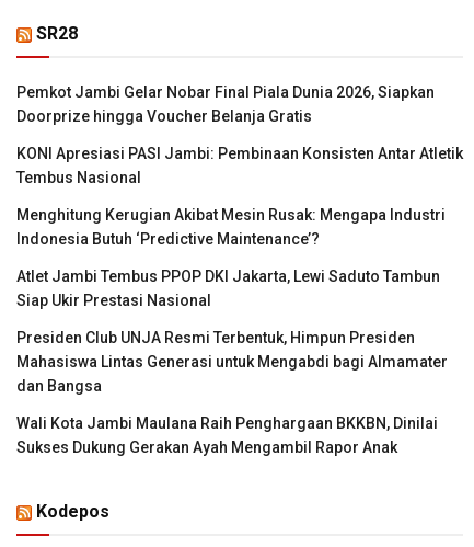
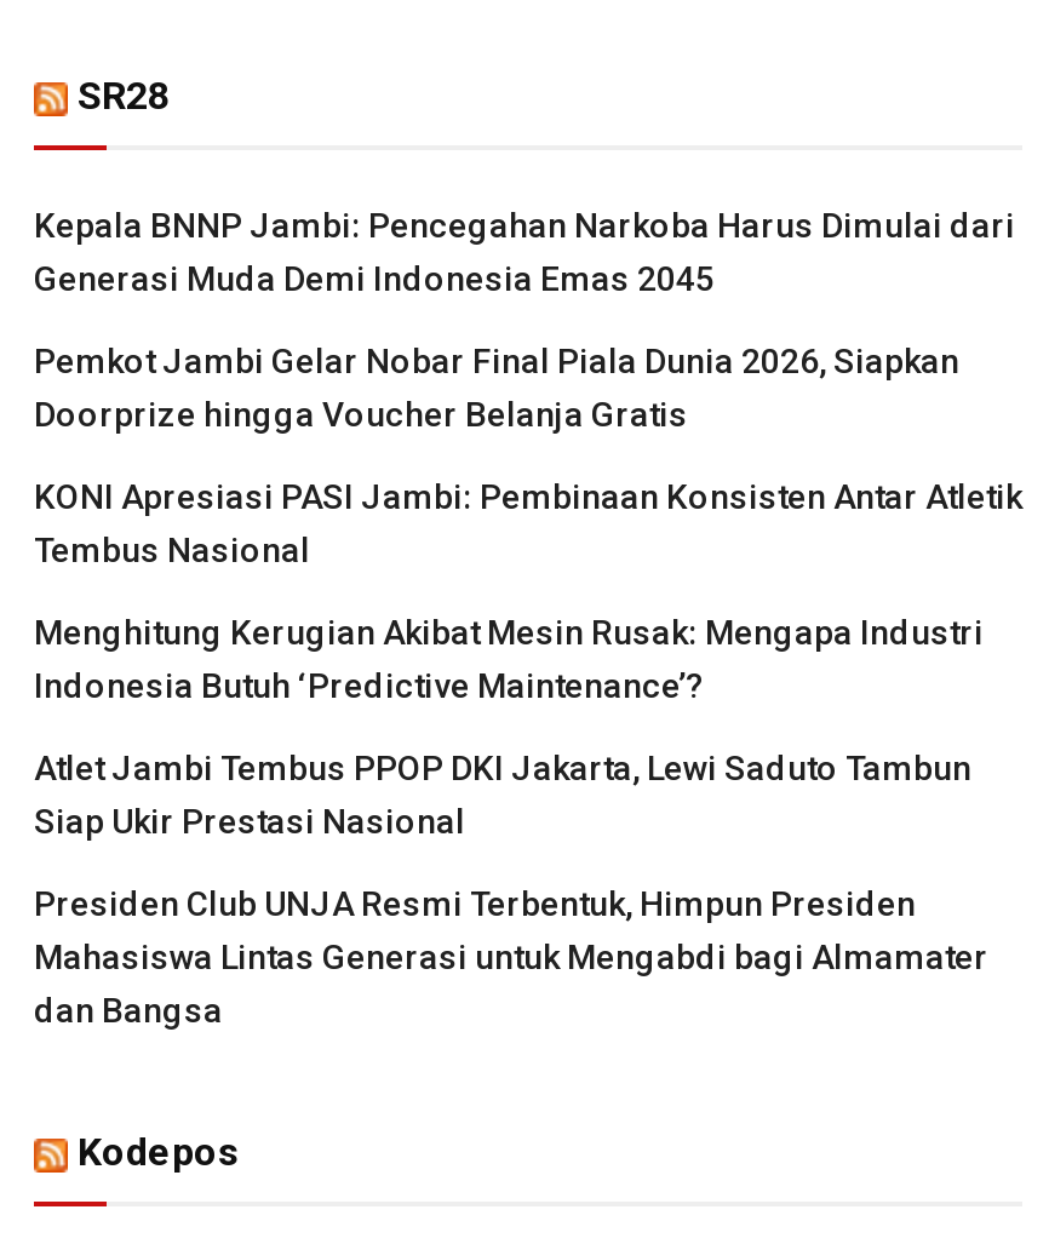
none -> [34,207,1015,299] Kepala BNNP Jambi: Pencegahan Narkoba Harus Dimulai dari | Generasi Muda Demi Indonesia Emas 2045
moved [16,84,463,395] -> [34,342,1022,1030]: Pemkot Jambi Gelar Nobar Final Piala Dunia 2026, Siapkan | Doorprize hingga Voucher Belanja Gratis | KONI Apresiasi PASI Jambi: Pembinaan Konsisten Antar Atletik | ... | Mahasiswa Lintas Generasi untuk Mengabdi bagi Almamater | dan Bangsa
[16,415,438,456] Wali Kota Jambi Maulana Raih Penghargaan BKKBN, Dinilai | Sukses Dukung Gerakan Ayah Mengambil Rapor Anak -> none

